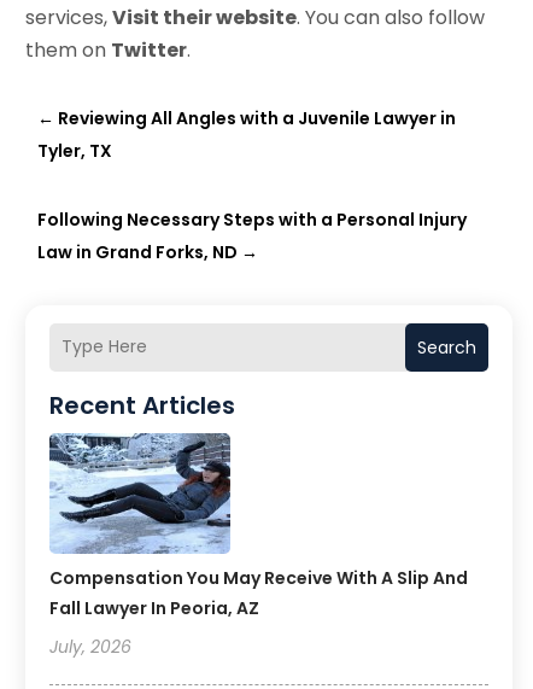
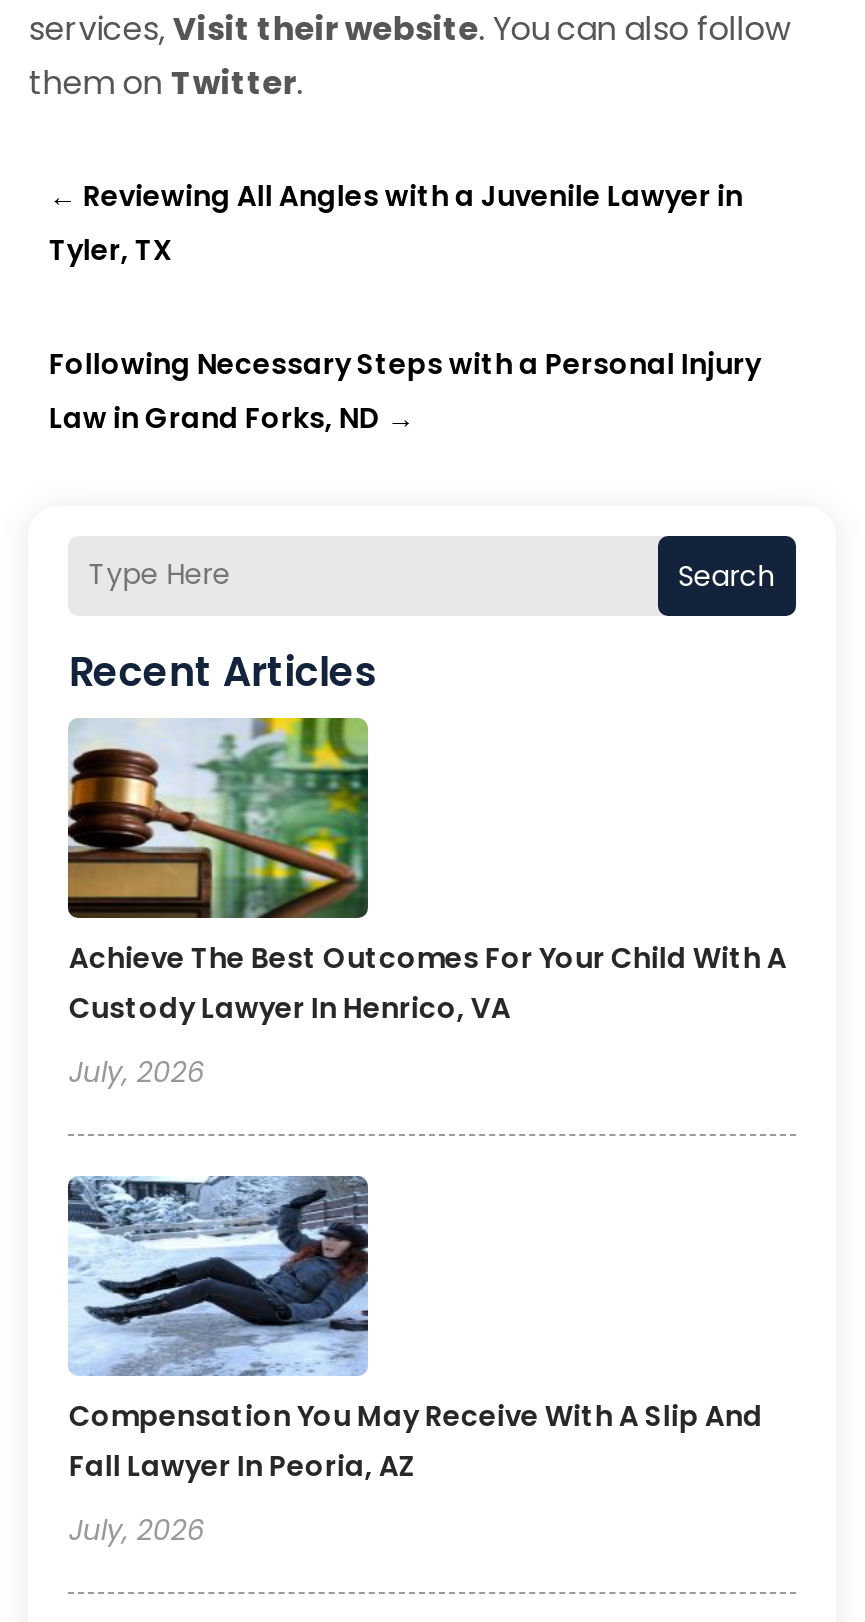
none -> [66,716,787,1092] [image] | Achieve The Best Outcomes For Your Child With A | Custody Lawyer In Henrico, VA | July, 2026

